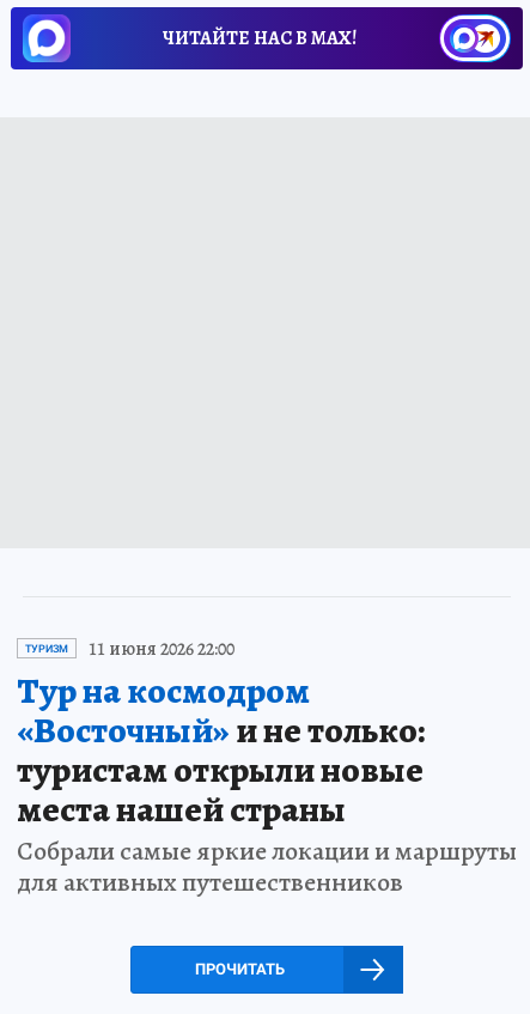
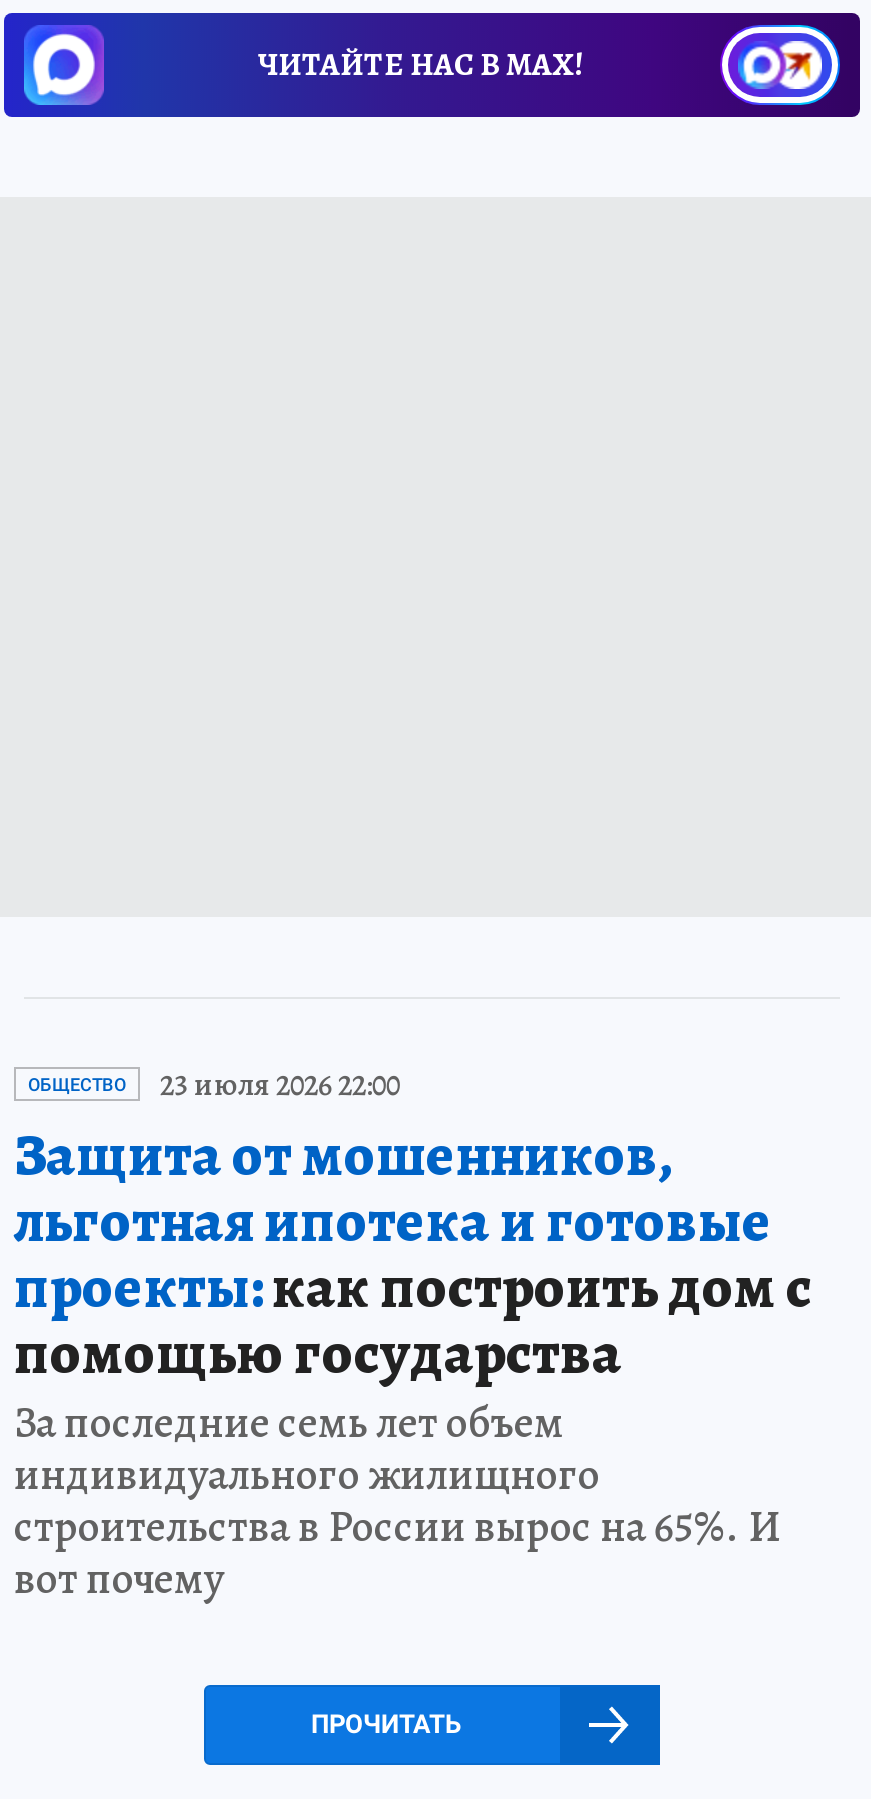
[17,635,517,900] ТУРИЗМ | 11 июня 2026 22:00 | Тур на космодром | «Восточный»и не только: | туристам открыли новые | места нашей страны | Собрали самые яркие локации и маршруты | для активных путешественников -> [14,1062,812,1608] ОБЩЕСТВО | 23 июля 2026 22:00 | Защита от мошенников, | льготная ипотека и готовые | проекты:как построить дом с | помощью государства | За последние семь лет объем | индивидуального жилищного | строительства в России вырос на 65%. И | вот почему

